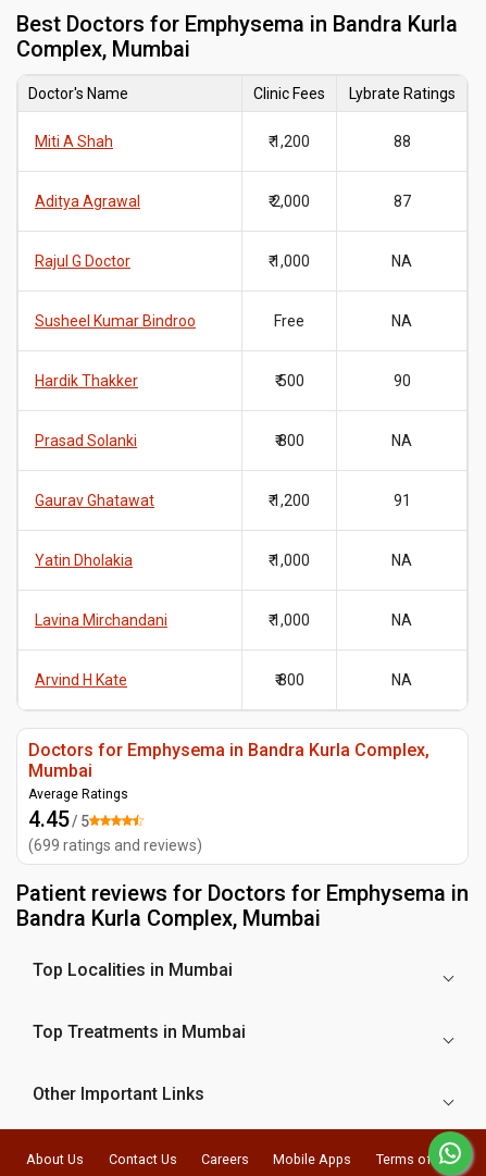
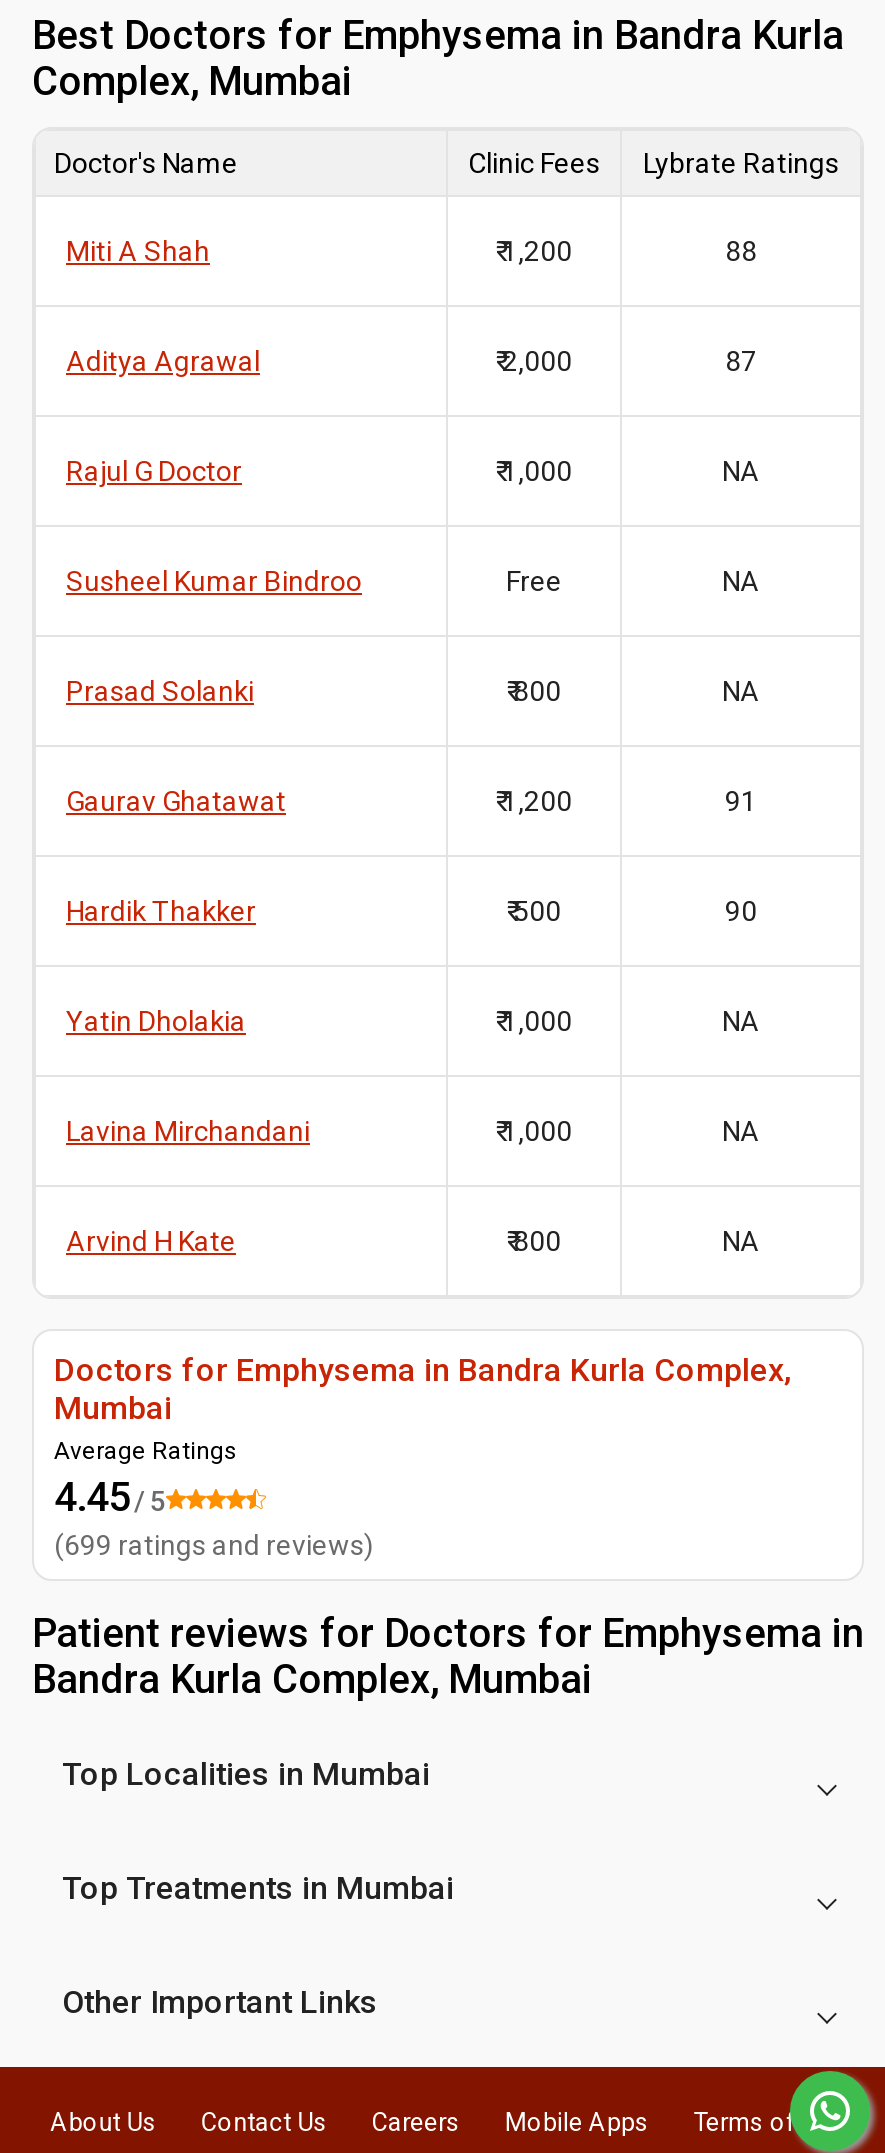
moved [35,372,410,389] -> [66,895,757,927]: Hardik Thakker | ₹ 500 | 90
moved [35,432,412,509] -> [66,675,760,817]: Prasad Solanki | ₹ 800 | NA | Gaurav Ghatawat | ₹ 1,200 | 91

